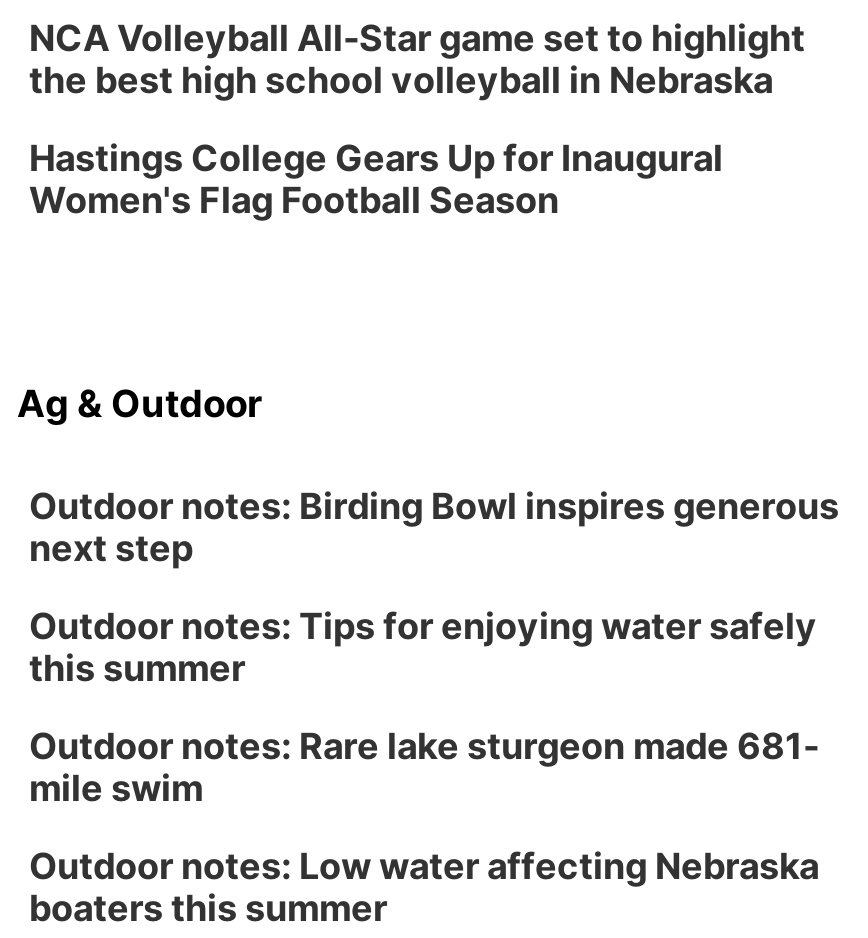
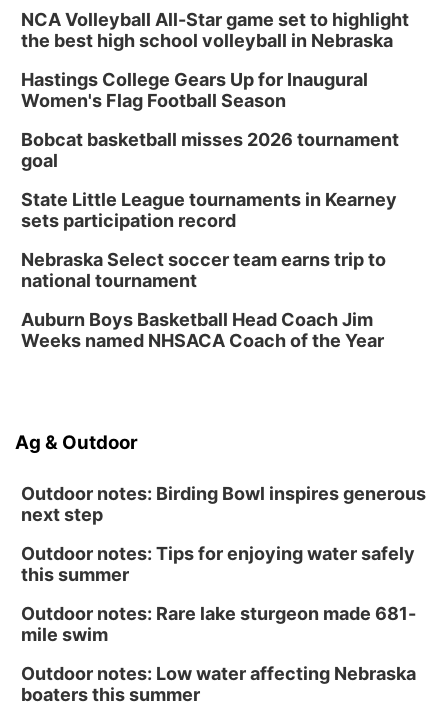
none -> [21,129,399,351] Bobcat basketball misses 2026 tournament | goal | State Little League tournaments in Kearney | sets participation record | Nebraska Select soccer team earns trip to | national tournament | Auburn Boys Basketball Head Coach Jim | Weeks named NHSACA Coach of the Year

